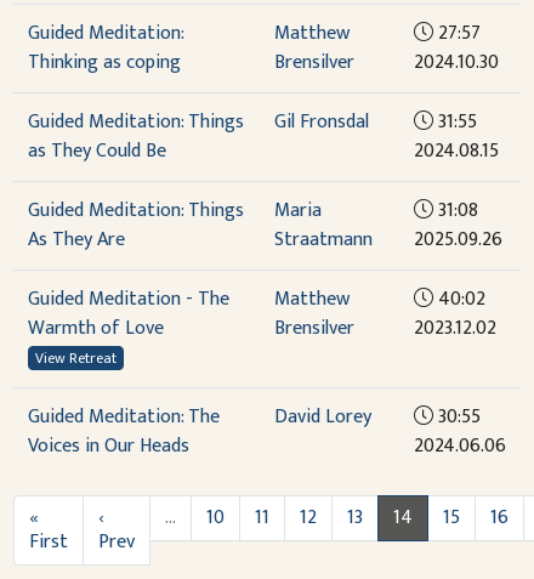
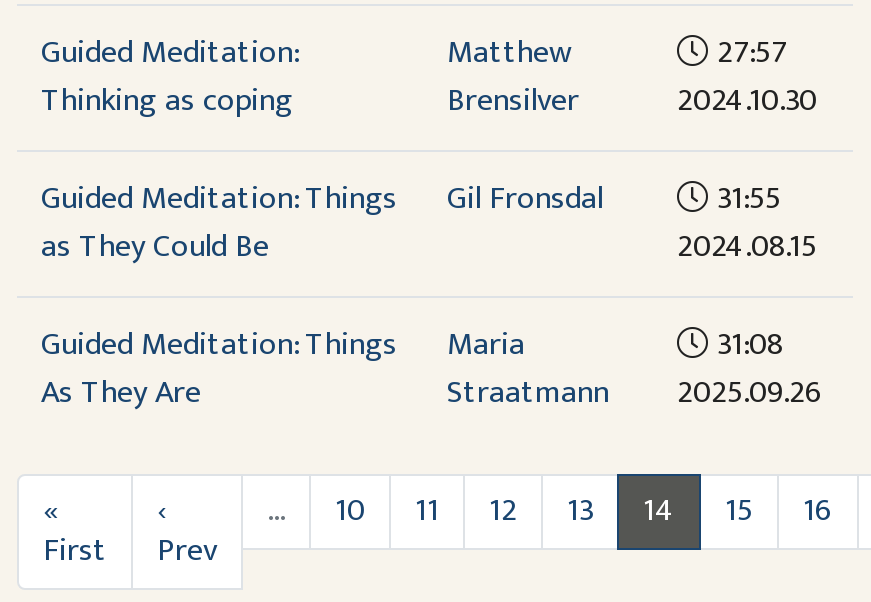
[28,283,229,370] Guided Meditation - The | Warmth of Love | View Retreat -> none
[28,283,496,462] 40:02 | 2023.12.02 | Guided Meditation: The | Voices in Our Heads -> none
[274,283,354,345] Matthew | Brensilver -> none
[274,401,506,462] David Lorey | 30:55 | 2024.06.06 -> none

